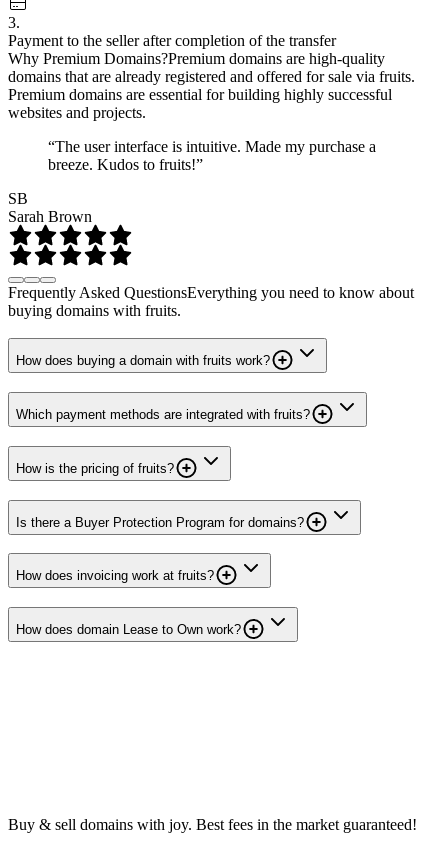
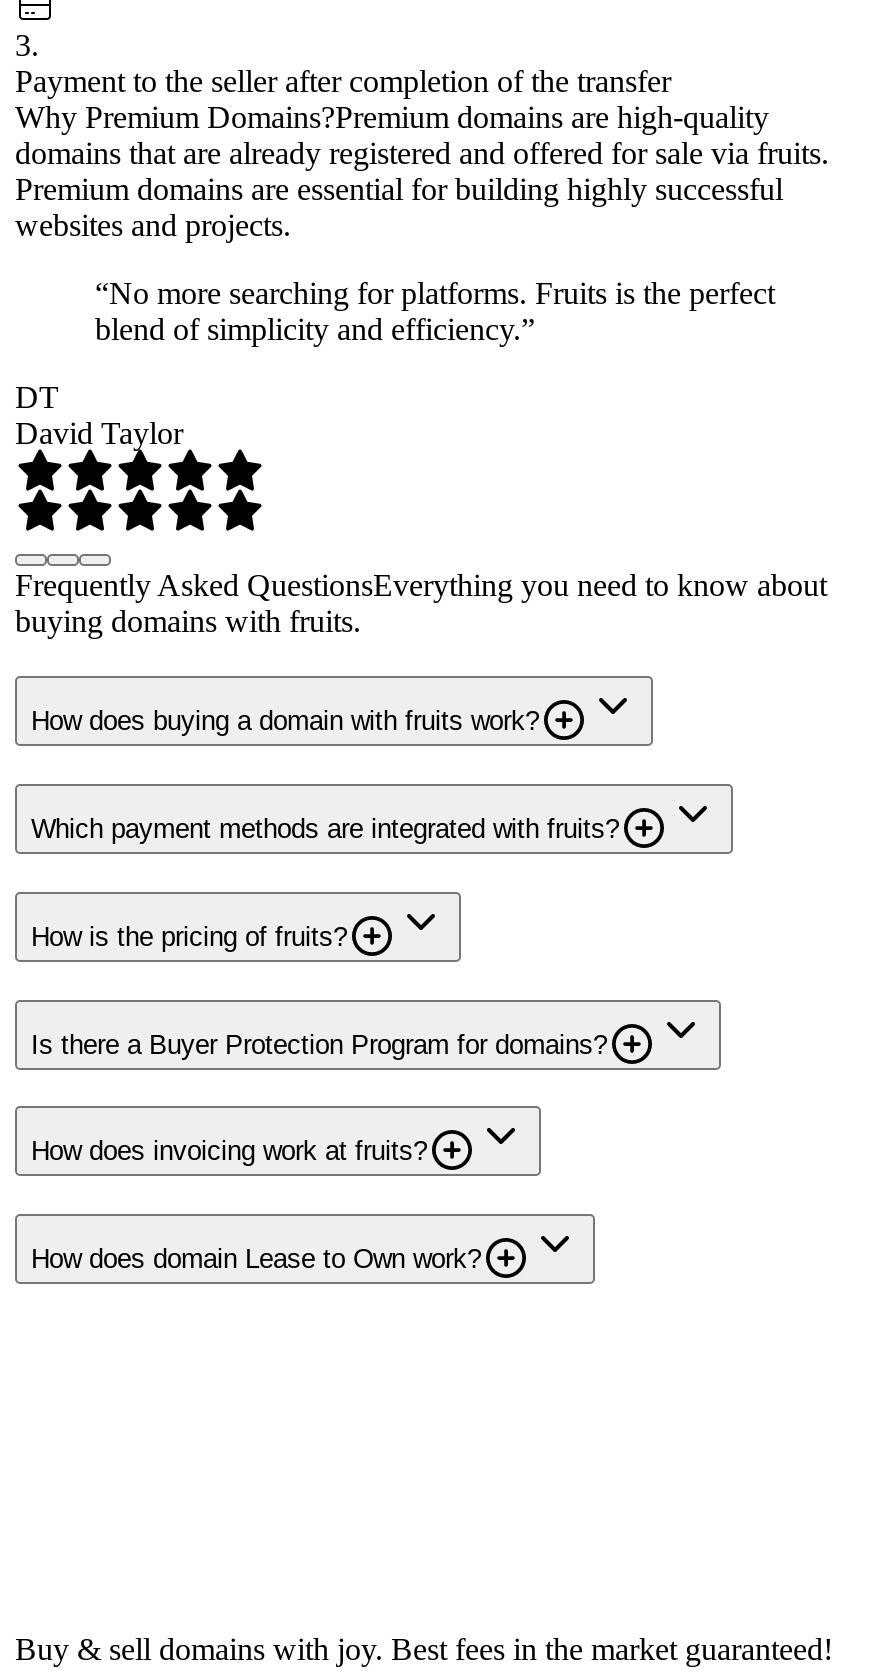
[48,138,376,173] “The user interface is intuitive. Made my purchase a | breeze. Kudos to fruits!” -> [95,275,775,345] “No more searching for platforms. Fruits is the perfect | blend of simplicity and efficiency.”
[8,190,92,225] SB | Sarah Brown -> [15,379,183,449] DT | David Taylor

